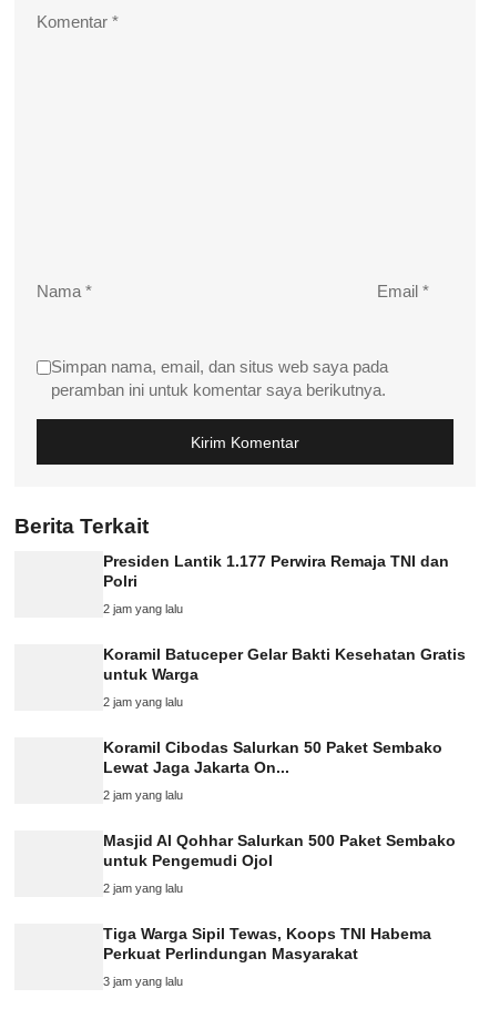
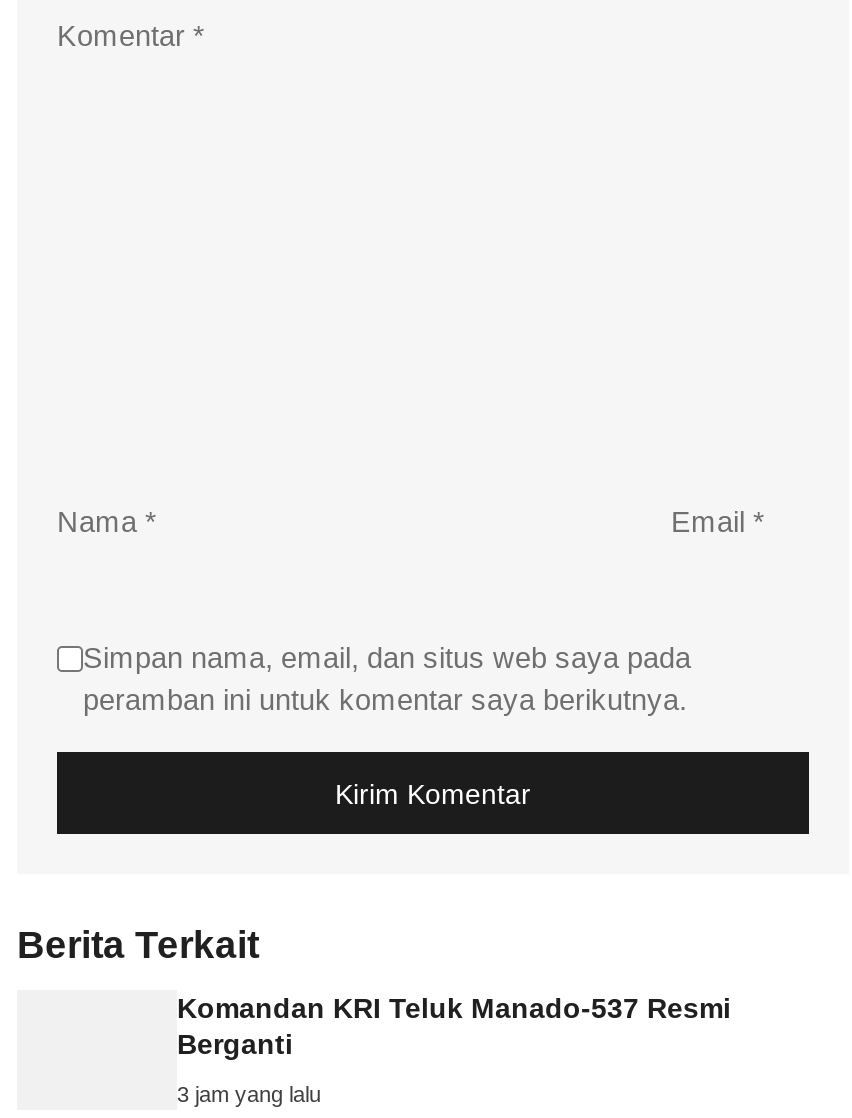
[103,552,466,962] Presiden Lantik 1.177 Perwira Remaja TNI dan | Polri | 2 jam yang lalu | Koramil Batuceper Gelar Bakti Kesehatan Gratis | untuk Warga | 2 jam yang lalu | Koramil Cibodas Salurkan 50 Paket Sembako | Lewat Jaga Jakarta On... | 2 jam yang lalu | Masjid Al Qohhar Salurkan 500 Paket Sembako | untuk Pengemudi Ojol | 2 jam yang lalu | Tiga Warga Sipil Tewas, Koops TNI Habema | Perkuat Perlindungan Masyarakat -> [177,991,731,1059] Komandan KRI Teluk Manado-537 Resmi | Berganti

